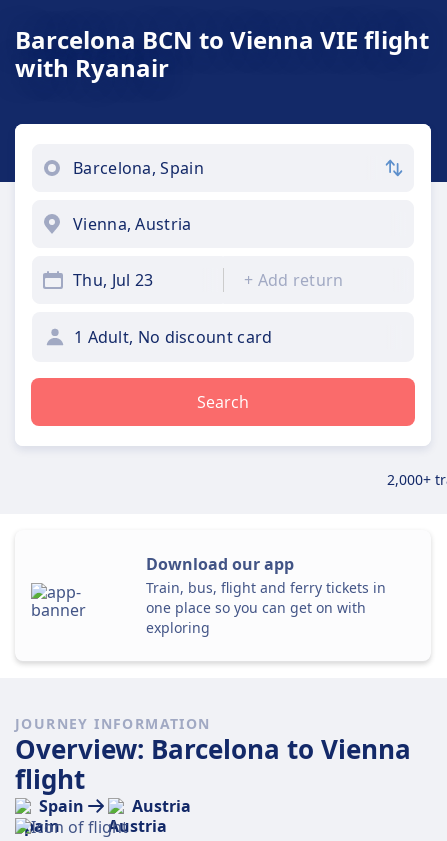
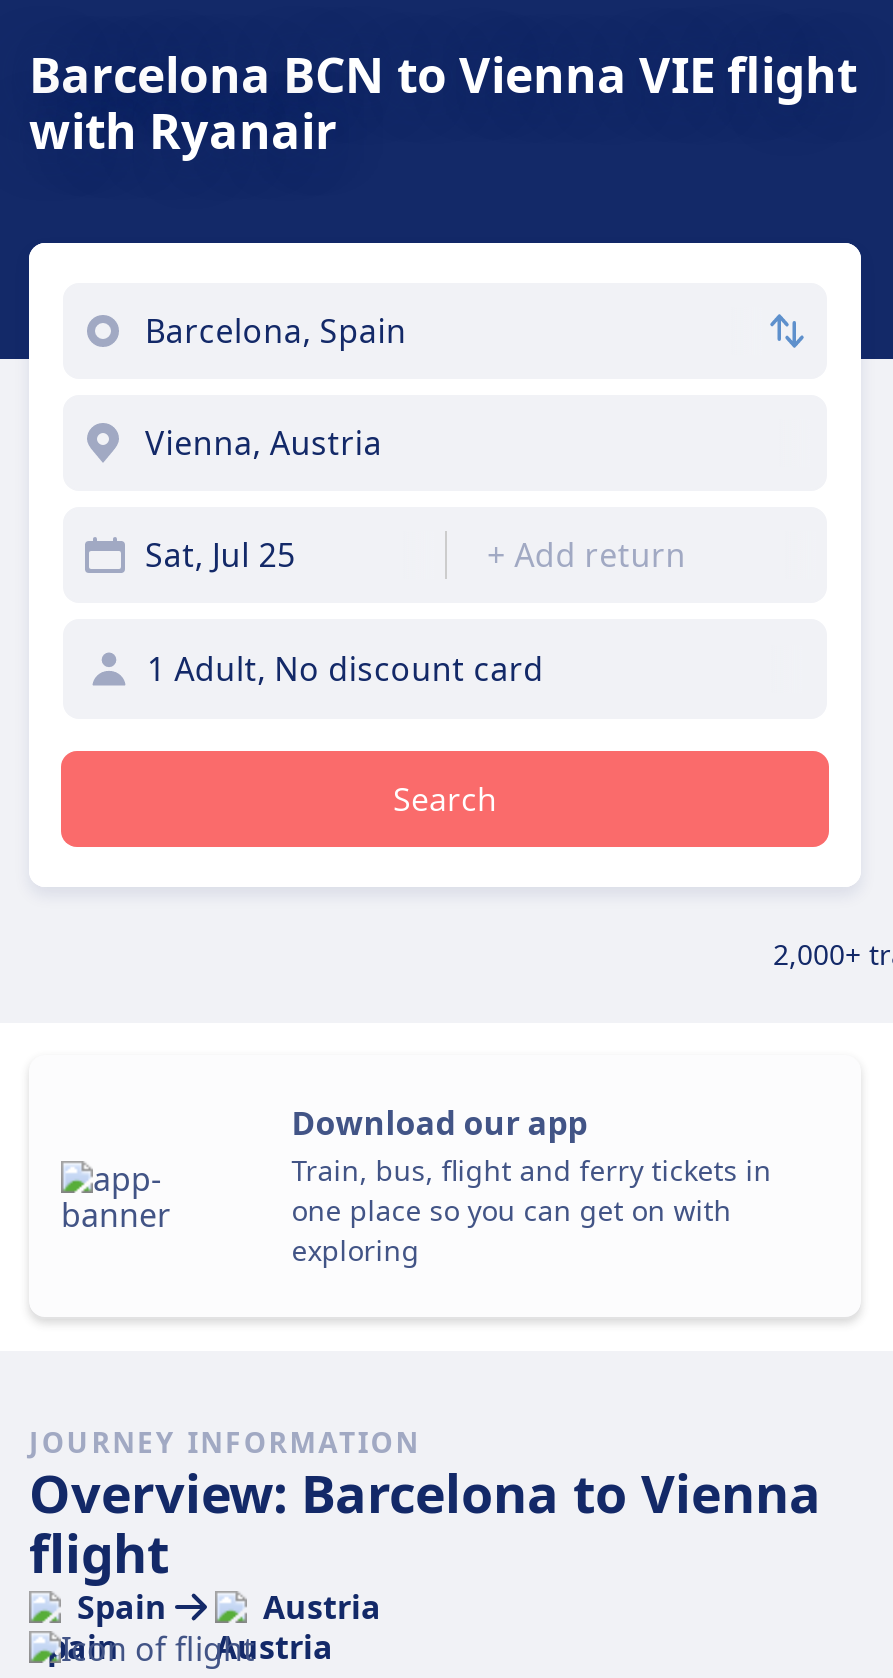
[73,269,153,291] Thu, Jul 23 -> [145,533,296,577] Sat, Jul 25

